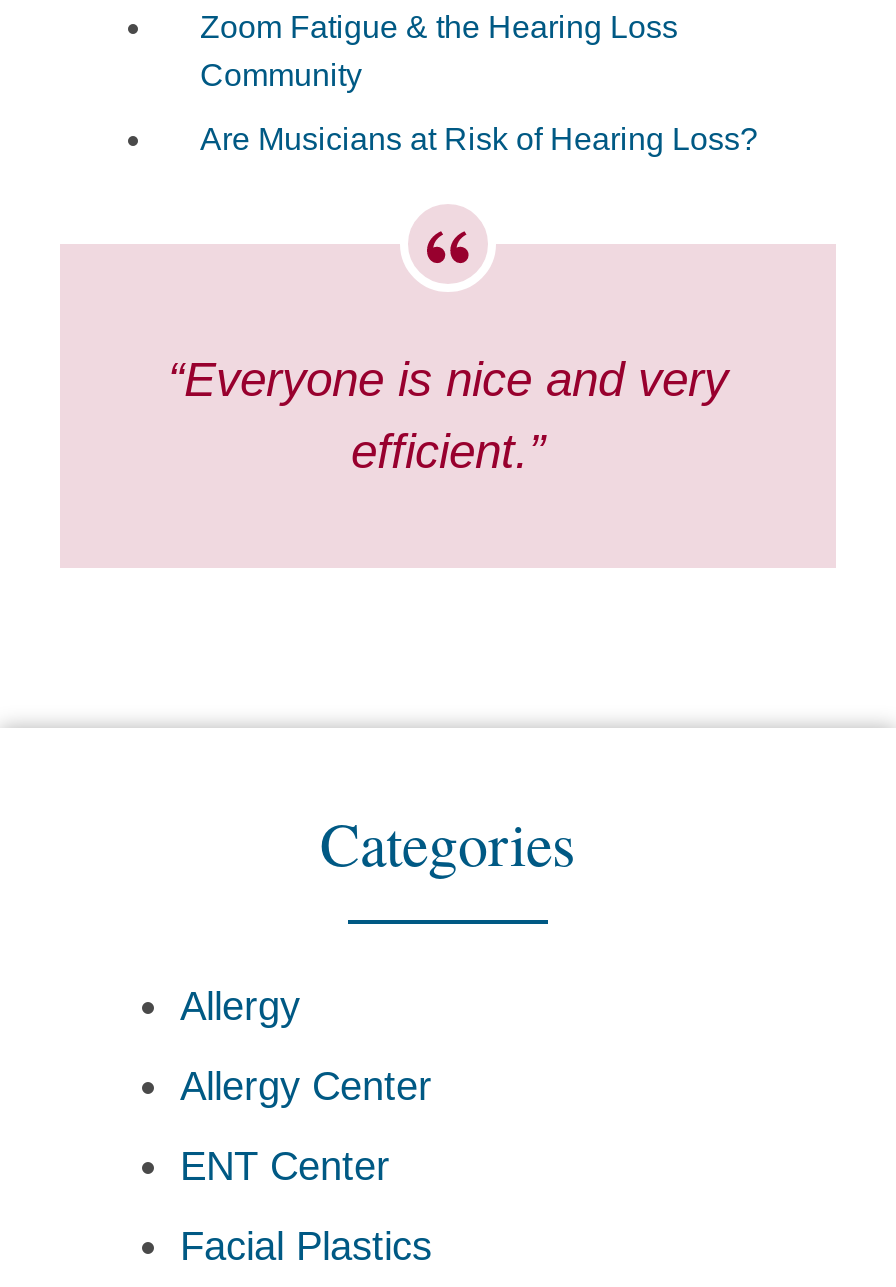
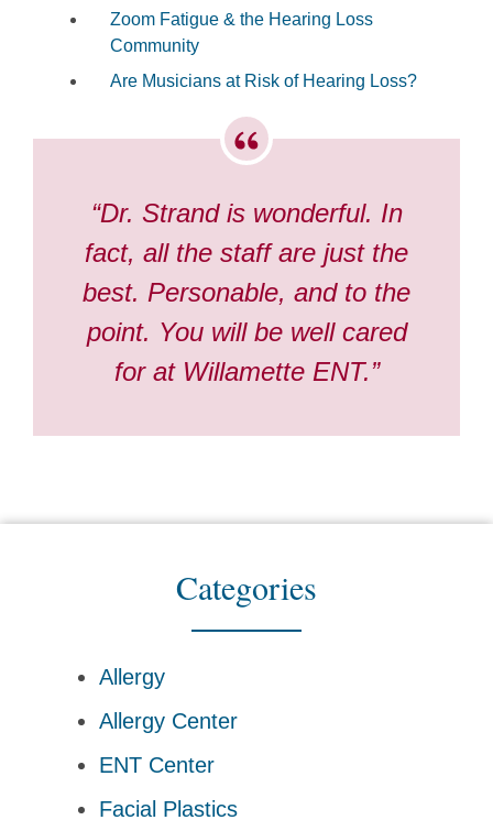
[168,352,728,478] “Everyone is nice and very | efficient.” -> [83,198,410,386] “Dr. Strand is wonderful. In | fact, all the staff are just the | best. Personable, and to the | point. You will be well cared | for at Willamette ENT.”

